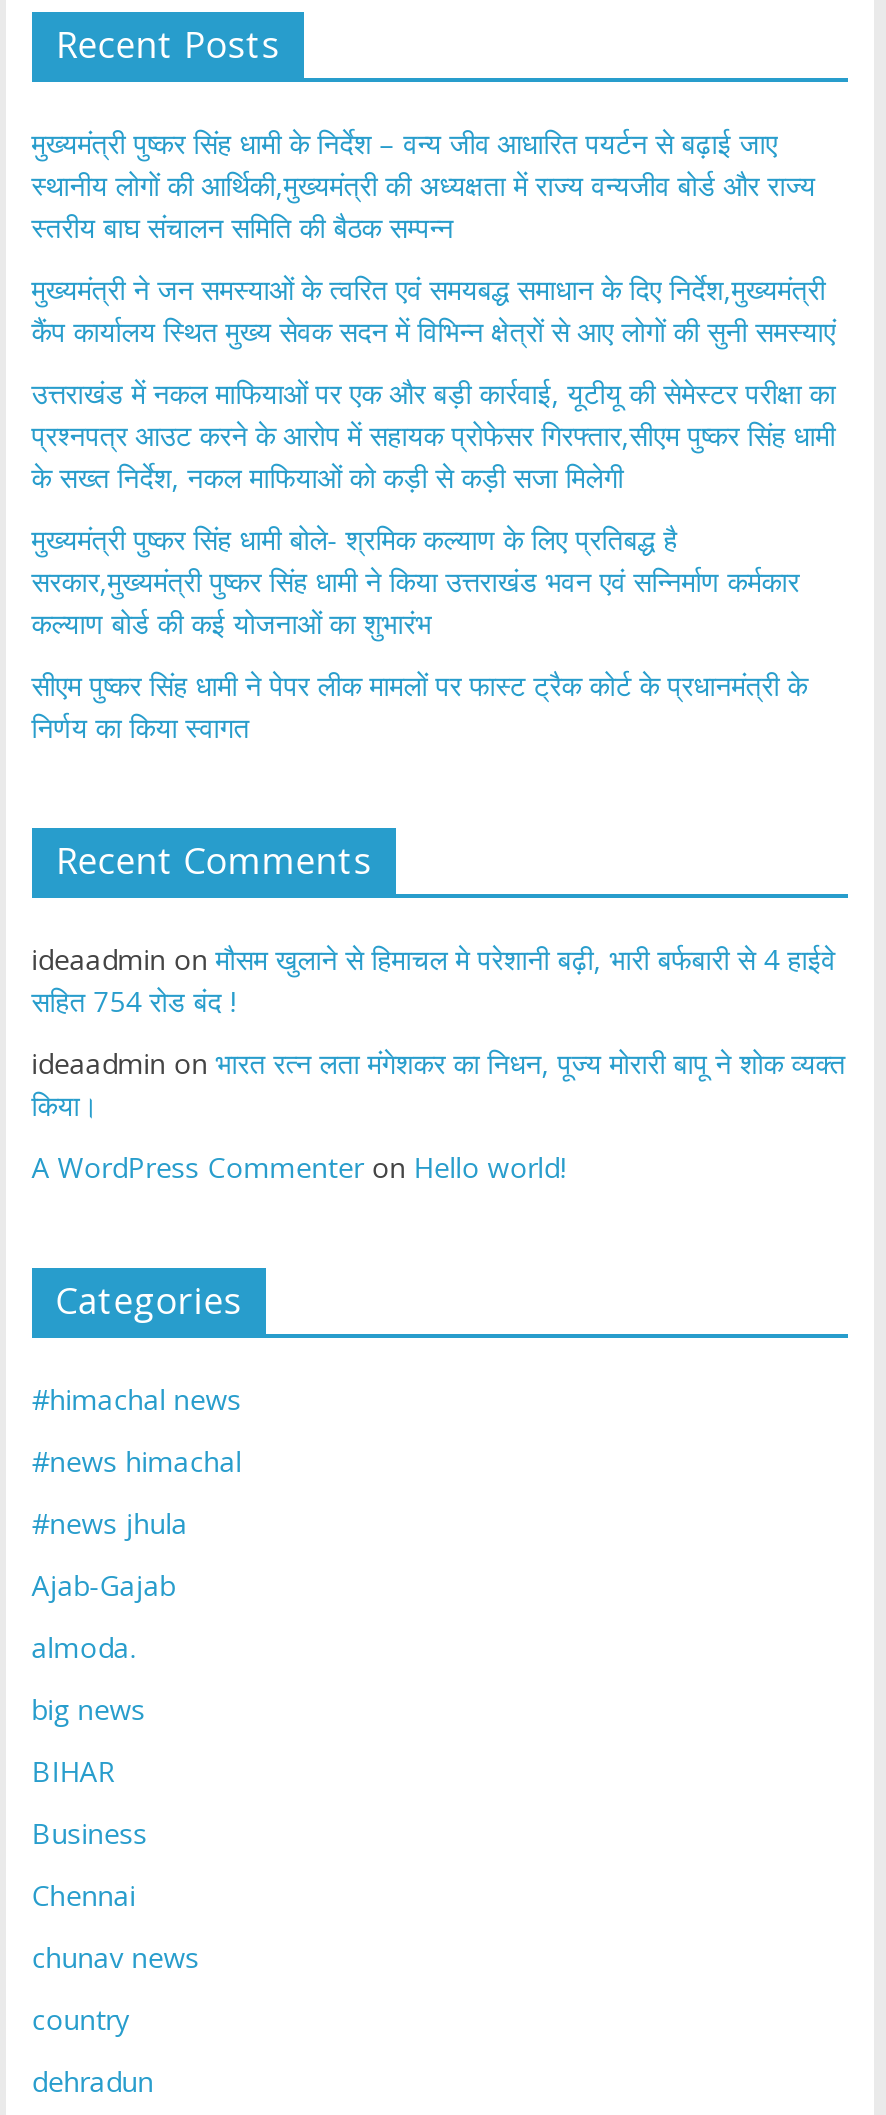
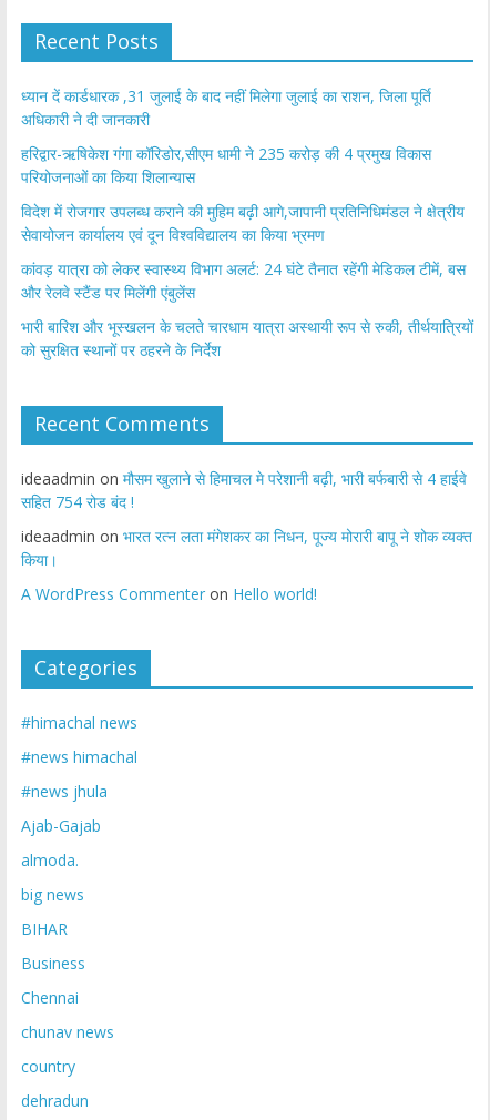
[32,125,816,247] मुख्यमंत्री पुष्कर सिंह धामी के निर्देश – वन्य जीव आधारित पयर्टन से बढ़ाई जाए | स्थानीय लोगों की आर्थिकी,मुख्यमंत्री की अध्यक्षता में राज्य वन्यजीव बोर्ड और राज्य | स्तरीय बाघ संचालन समिति की बैठक सम्पन्न -> [21,86,431,130] ध्यान दें कार्डधारक ,31 जुलाई के बाद नहीं मिलेगा जुलाई का राशन, जिला पूर्ति | अधिकारी ने दी जानकारी
[32,271,836,351] मुख्यमंत्री ने जन समस्याओं के त्वरित एवं समयबद्ध समाधान के दिए निर्देश,मुख्यमंत्री | कैंप कार्यालय स्थित मुख्य सेवक सदन में विभिन्न क्षेत्रों से आए लोगों की सुनी समस्याएं -> [21,143,431,188] हरिद्वार-ऋषिकेश गंगा कॉरिडोर,सीएम धामी ने 235 करोड़ की 4 प्रमुख विकास | परियोजनाओं का किया शिलान्यास
[32,375,836,497] उत्तराखंड में नकल माफियाओं पर एक और बड़ी कार्रवाई, यूटीयू की सेमेस्टर परीक्षा का | प्रश्नपत्र आउट करने के आरोप में सहायक प्रोफेसर गिरफ्तार,सीएम पुष्कर सिंह धामी | के सख्त निर्देश, नकल माफियाओं को कड़ी से कड़ी सजा मिलेगी -> [21,201,464,246] विदेश में रोजगार उपलब्ध कराने की मुहिम बढ़ी आगे,जापानी प्रतिनिधिमंडल ने क्षेत्रीय | सेवायोजन कार्यालय एवं दून विश्वविद्यालय का किया भ्रमण
[32,521,800,643] मुख्यमंत्री पुष्कर सिंह धामी बोले- श्रमिक कल्याण के लिए प्रतिबद्ध है | सरकार,मुख्यमंत्री पुष्कर सिंह धामी ने किया उत्तराखंड भवन एवं सन्निर्माण कर्मकार | कल्याण बोर्ड की कई योजनाओं का शुभारंभ -> [21,259,465,303] कांवड़ यात्रा को लेकर स्वास्थ्य विभाग अलर्ट: 24 घंटे तैनात रहेंगी मेडिकल टीमें, बस | और रेलवे स्टैंड पर मिलेंगी एंबुलेंस
[32,667,808,747] सीएम पुष्कर सिंह धामी ने पेपर लीक मामलों पर फास्ट ट्रैक कोर्ट के प्रधानमंत्री के | निर्णय का किया स्वागत -> [21,316,473,361] भारी बारिश और भूस्खलन के चलते चारधाम यात्रा अस्थायी रूप से रुकी, तीर्थयात्रियों | को सुरक्षित स्थानों पर ठहरने के निर्देश

